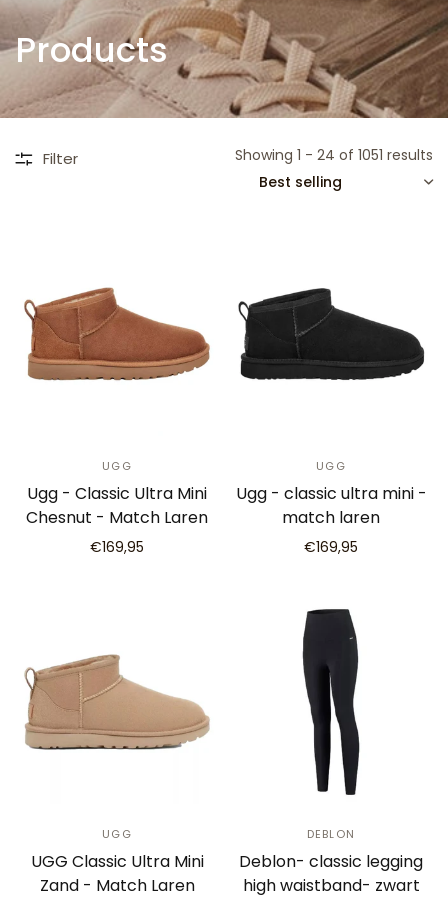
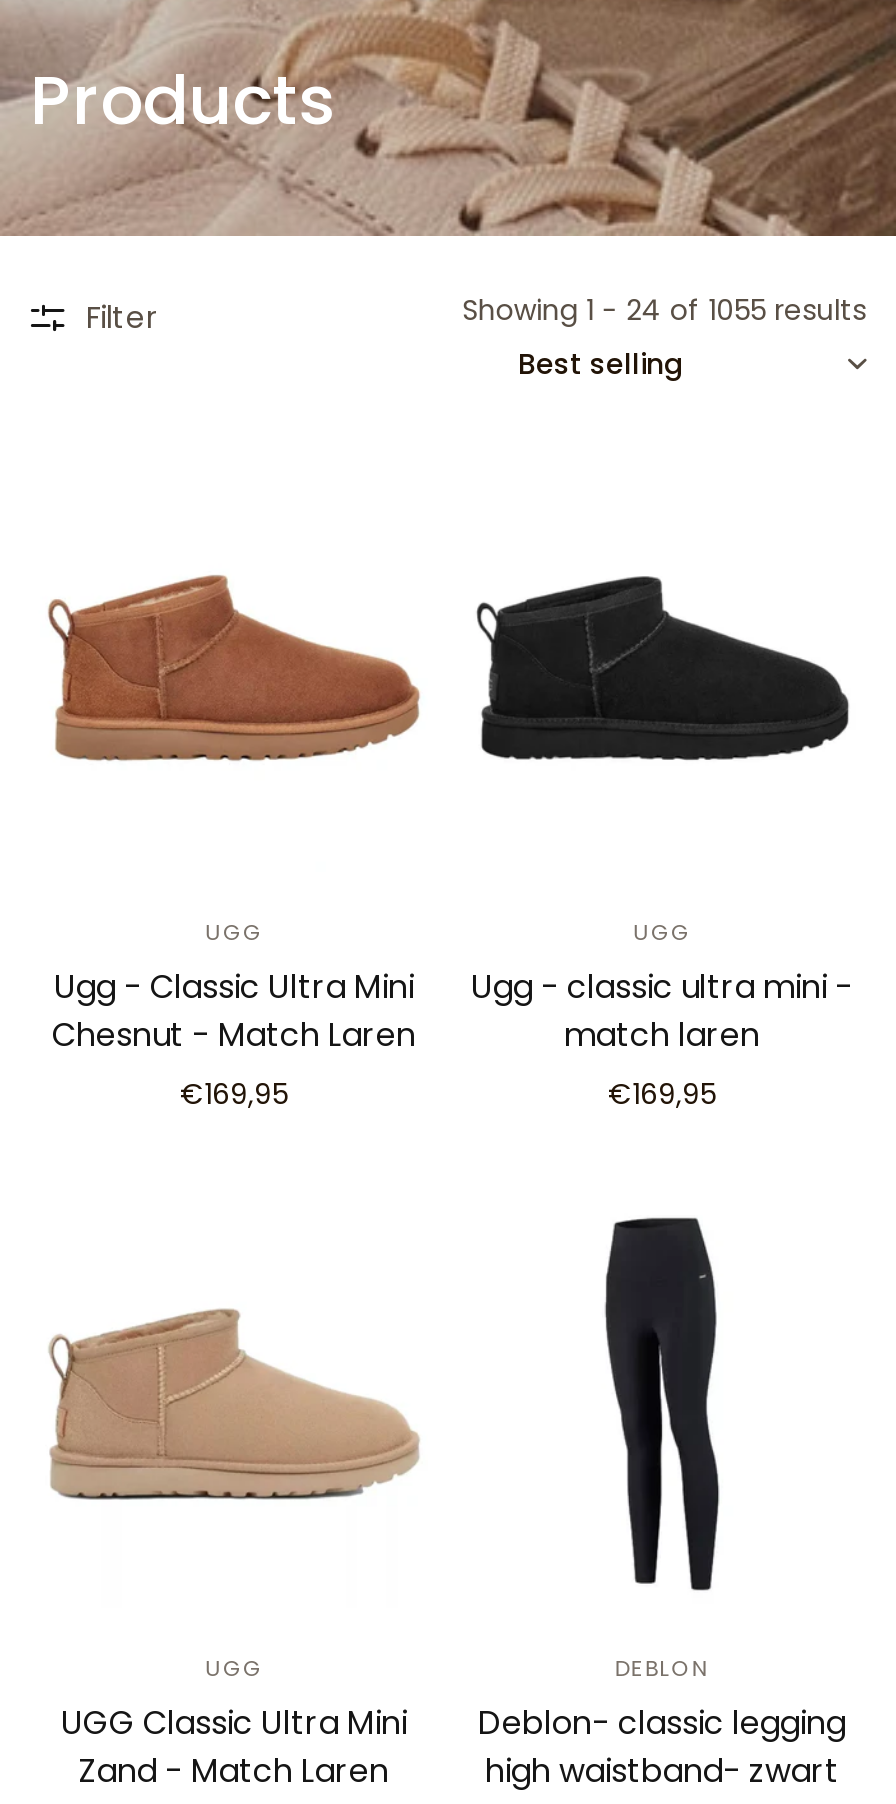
[235,145,433,165] Showing 1 - 24 of 1051 results -> [462,290,866,330] Showing 1 - 24 of 1055 results

